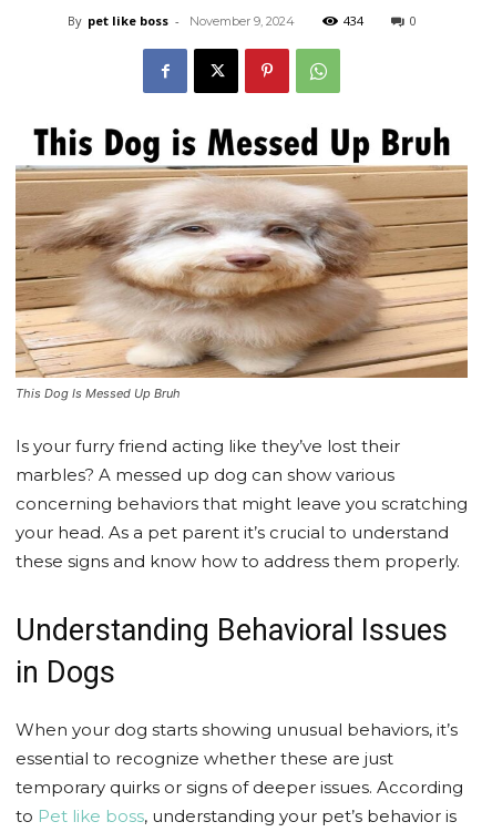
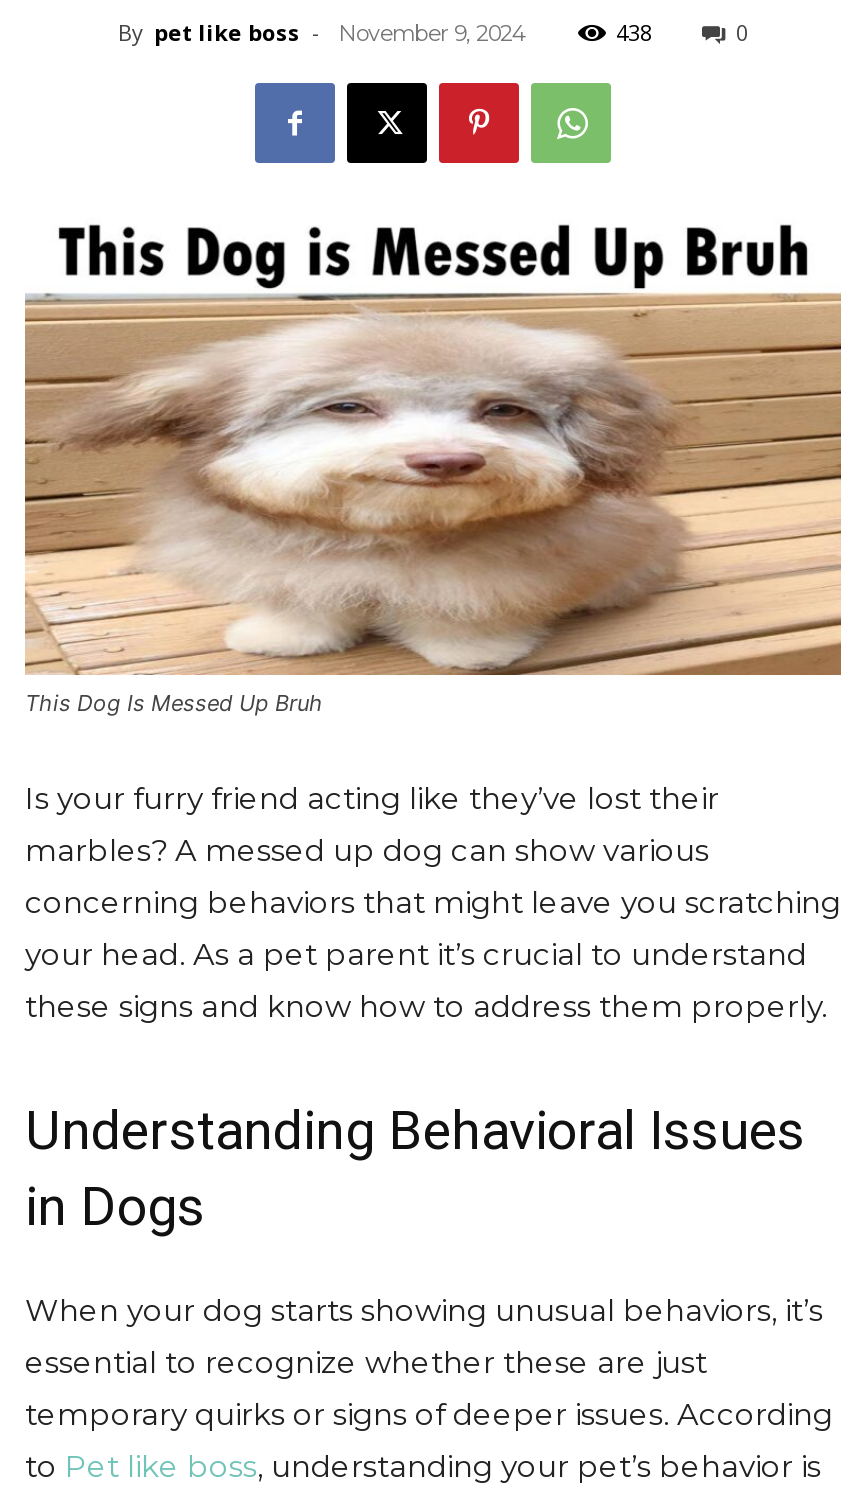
[343,12,363,29] 434 -> [616,17,652,47] 438

